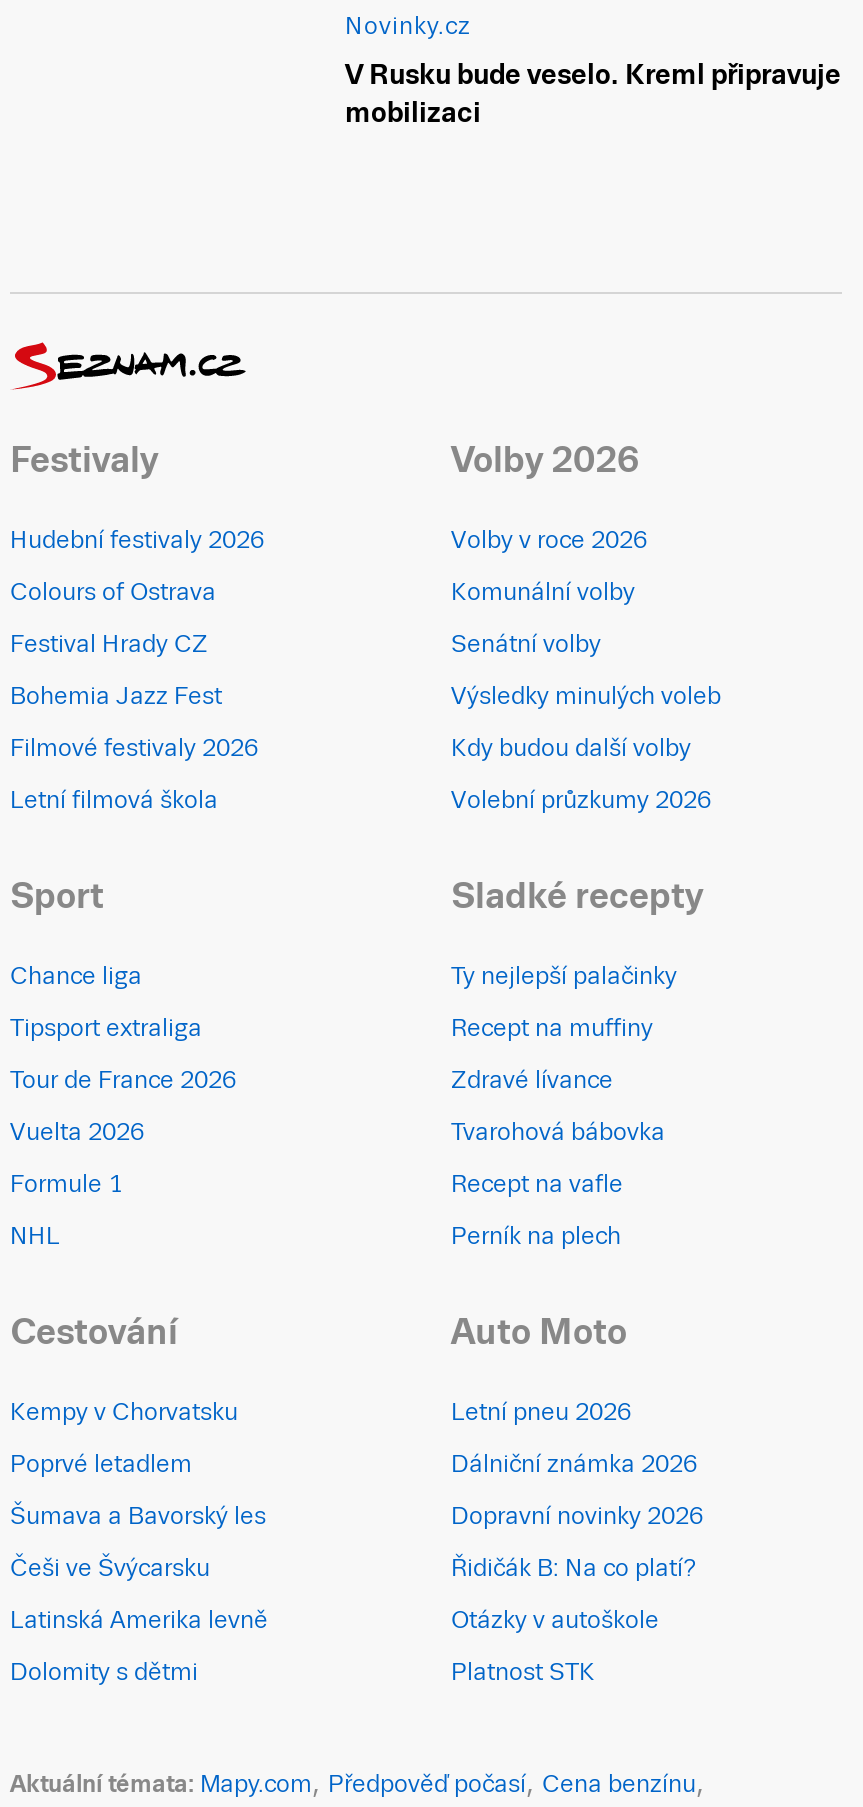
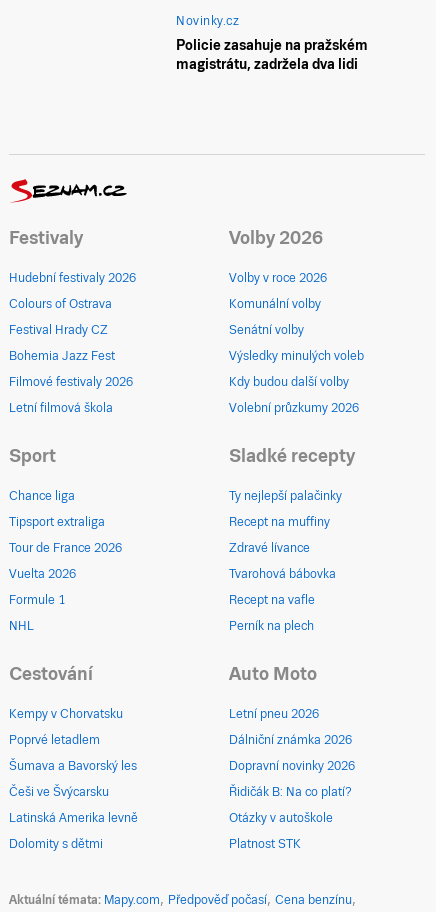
[345,59,841,129] V Rusku bude veselo. Kreml připravuje | mobilizaci -> [176,37,368,72] Policie zasahuje na pražském | magistrátu, zadržela dva lidi

